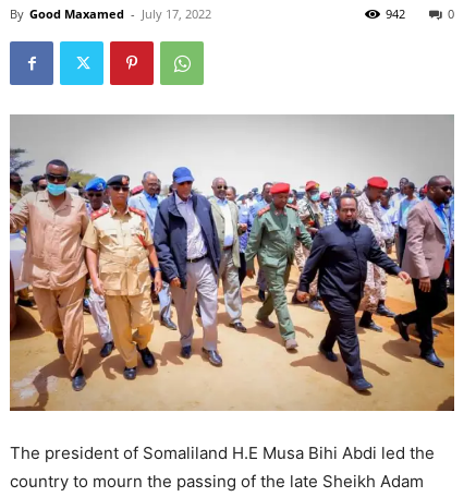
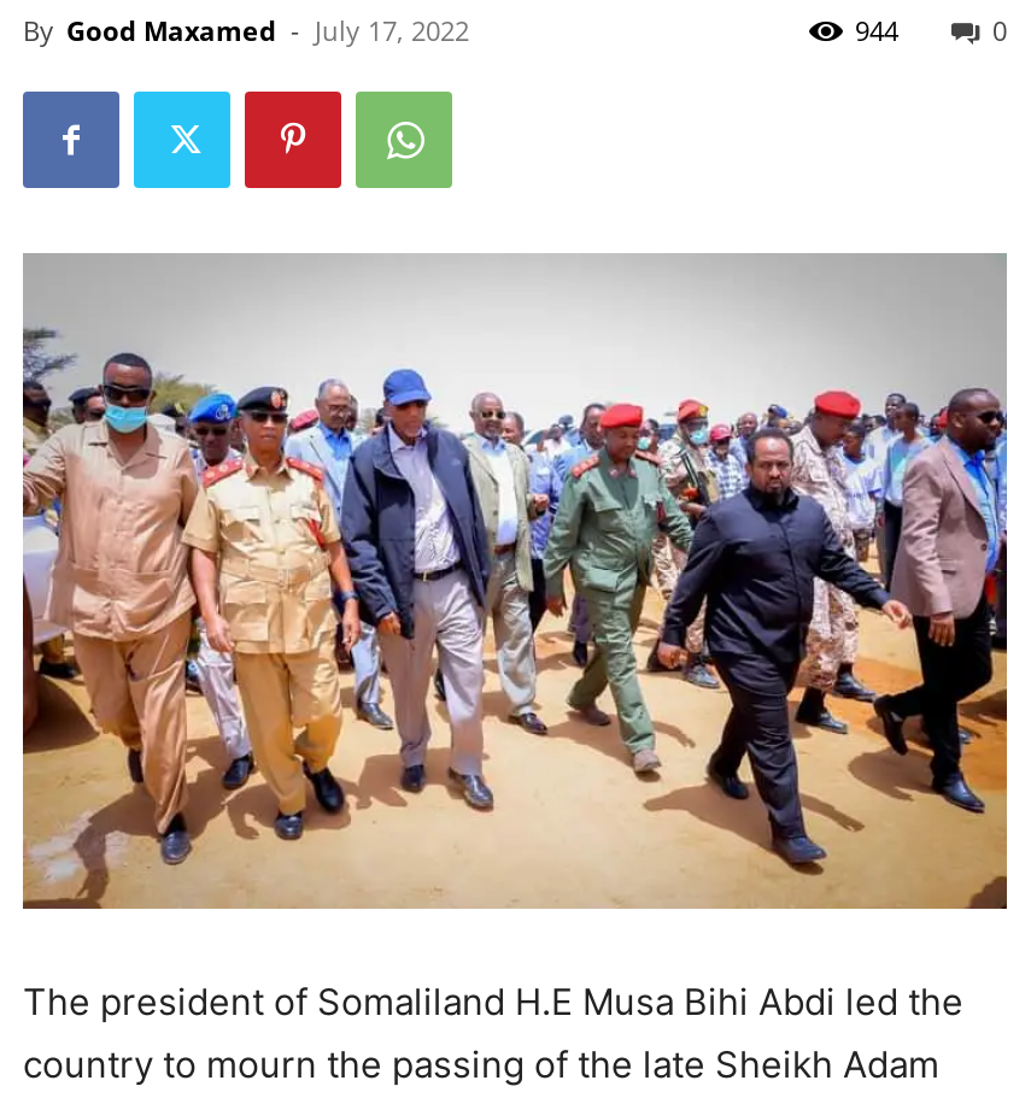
[386,5,405,22] 942 -> [855,12,898,48] 944

